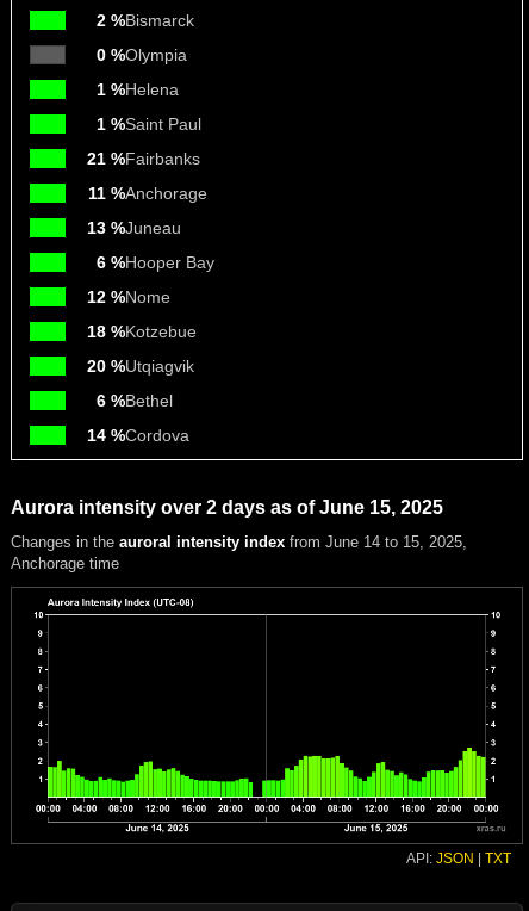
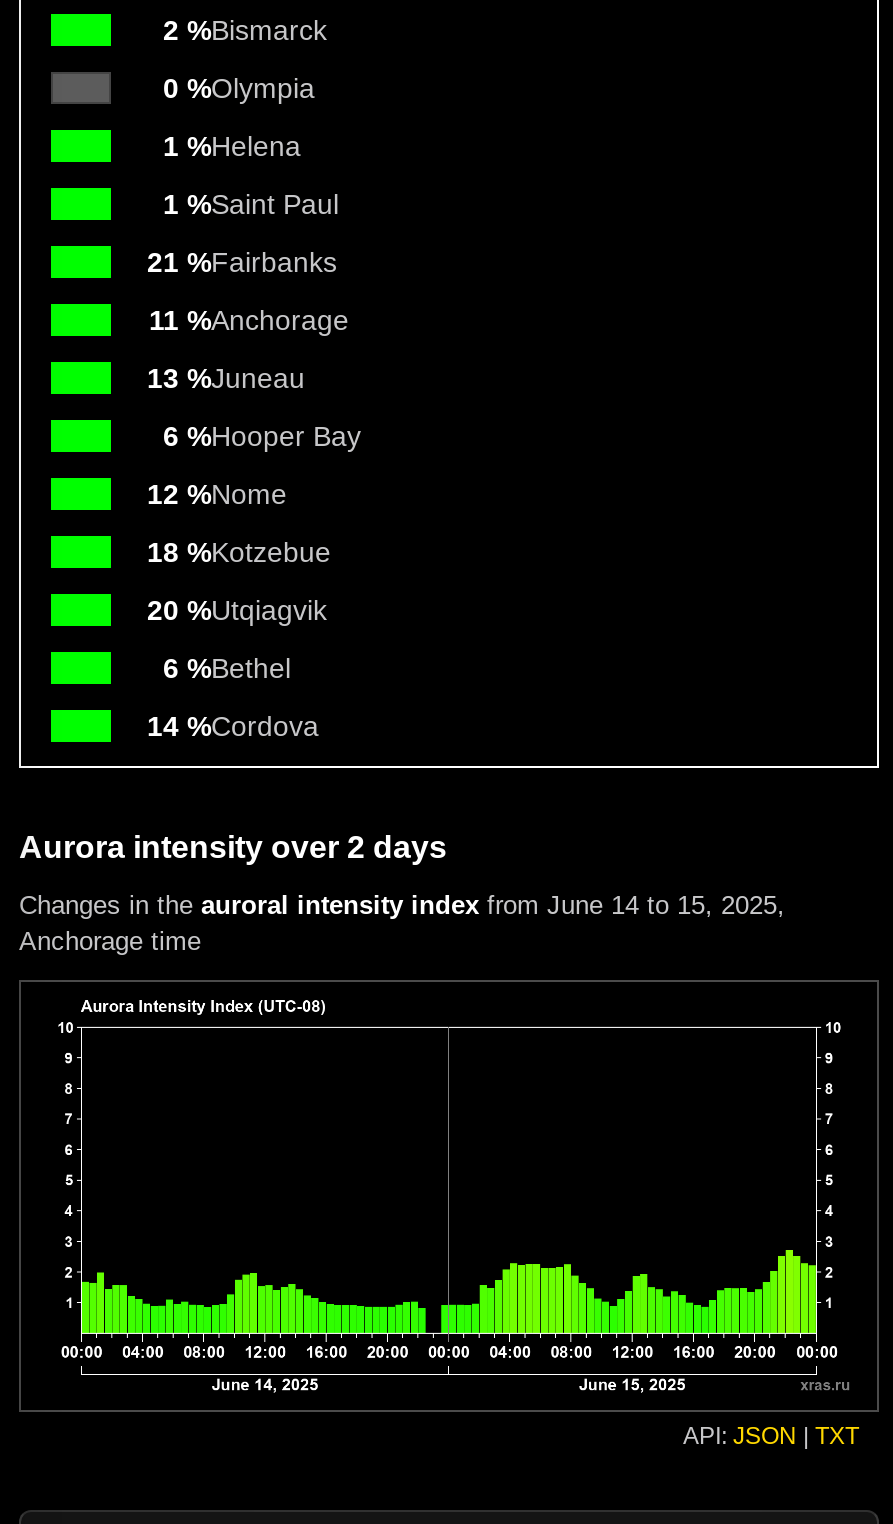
[11,497,443,517] Aurora intensity over 2 days as of June 15, 2025 -> [19,830,447,864] Aurora intensity over 2 days

